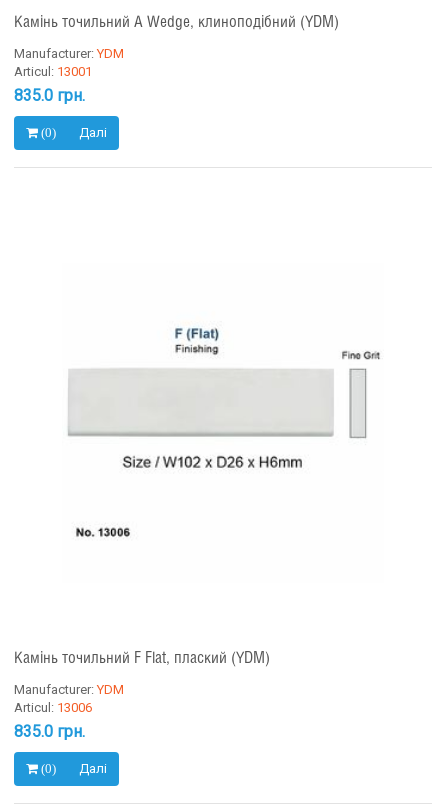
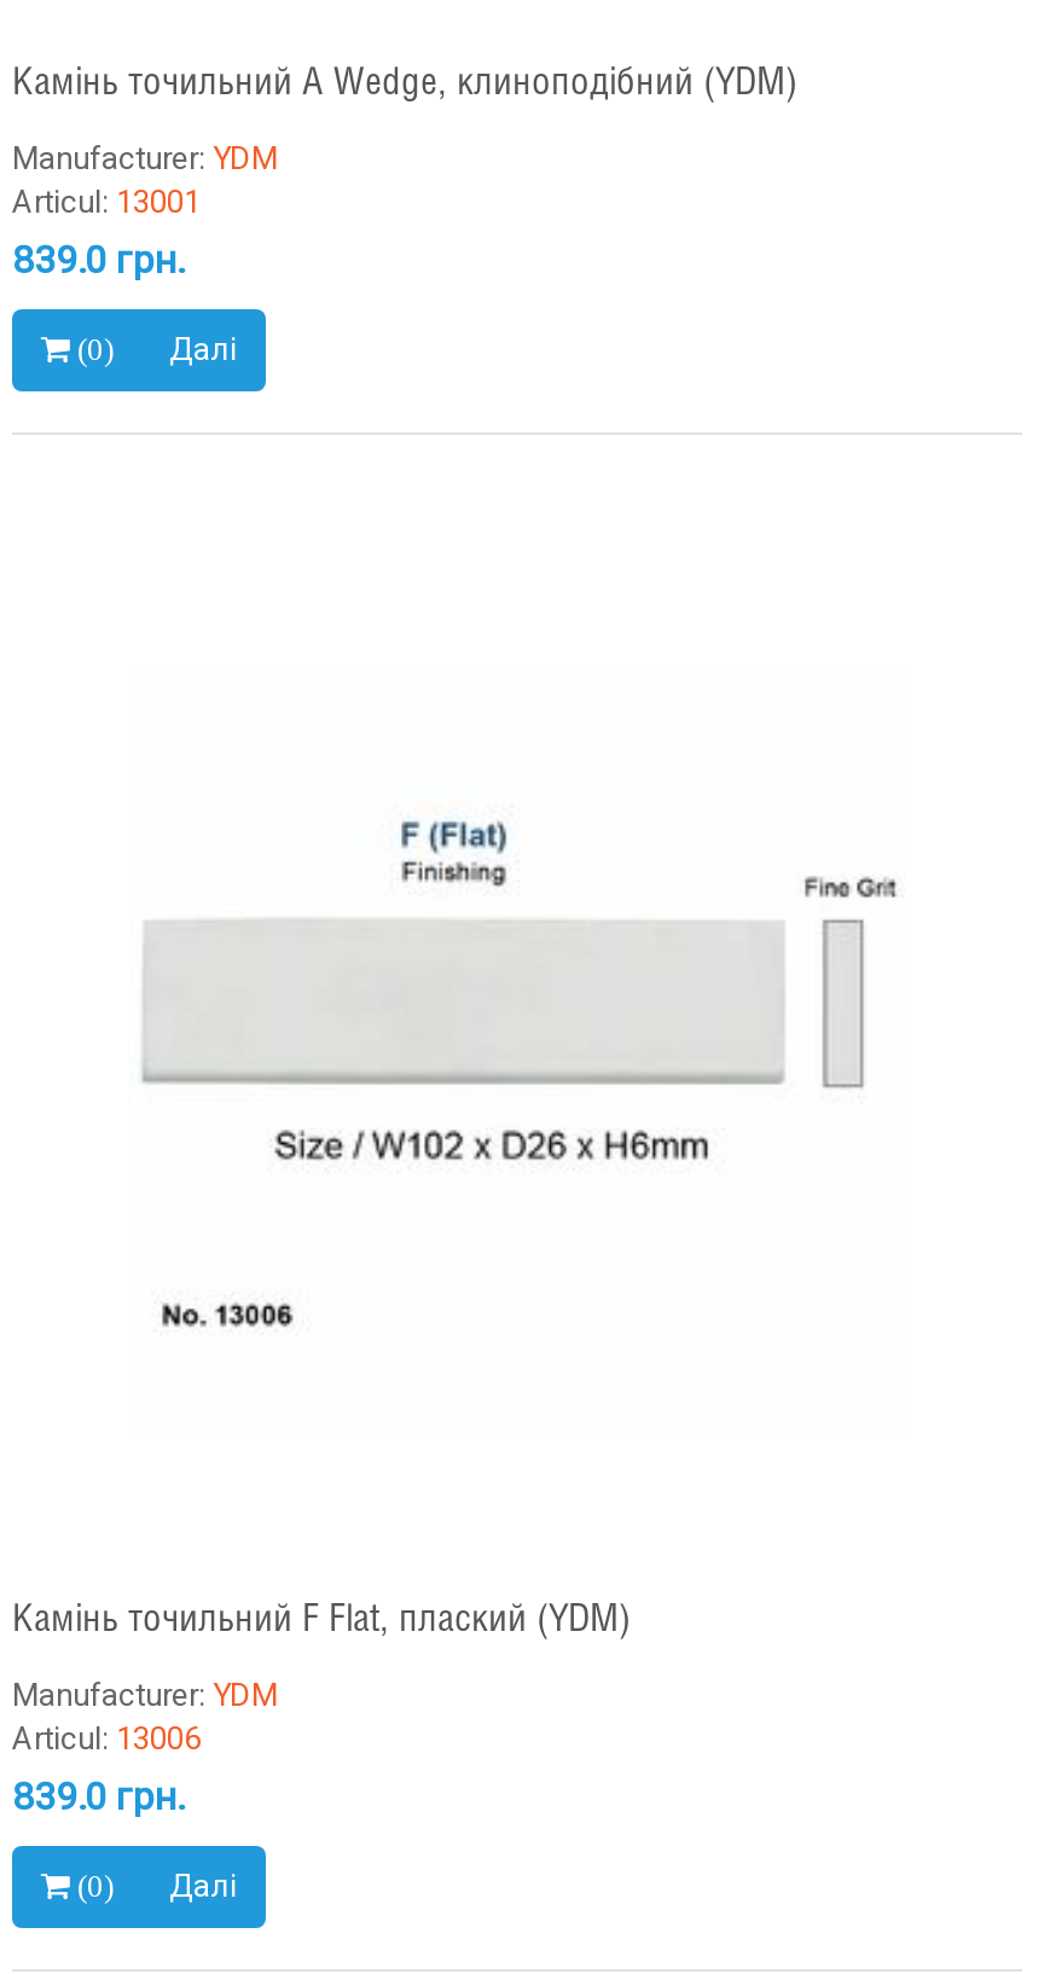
[14,86,85,105] 835.0 грн. -> [12,237,184,282] 839.0 грн.
[14,722,85,741] 835.0 грн. -> [12,1772,184,1818] 839.0 грн.

